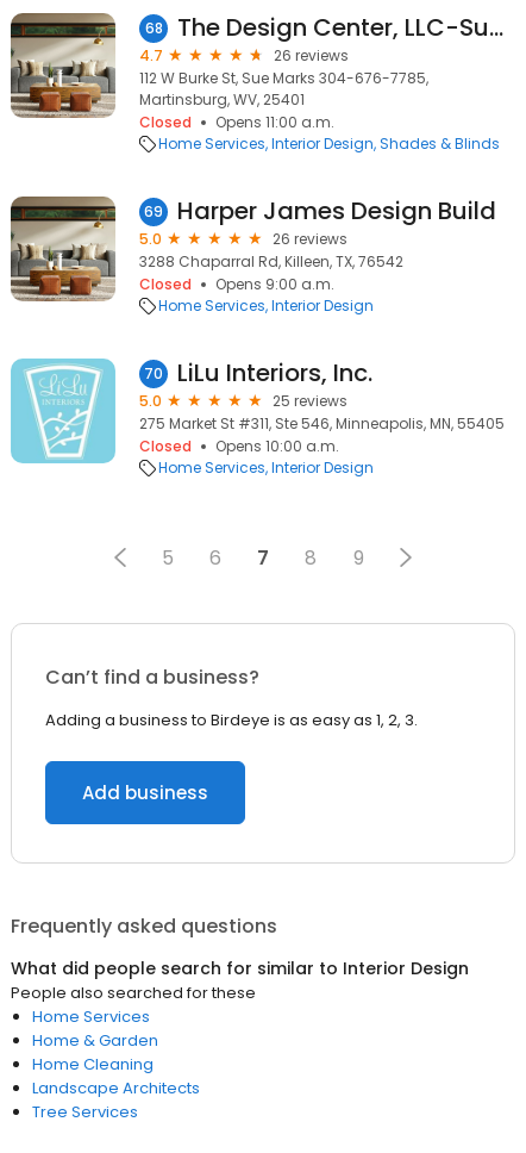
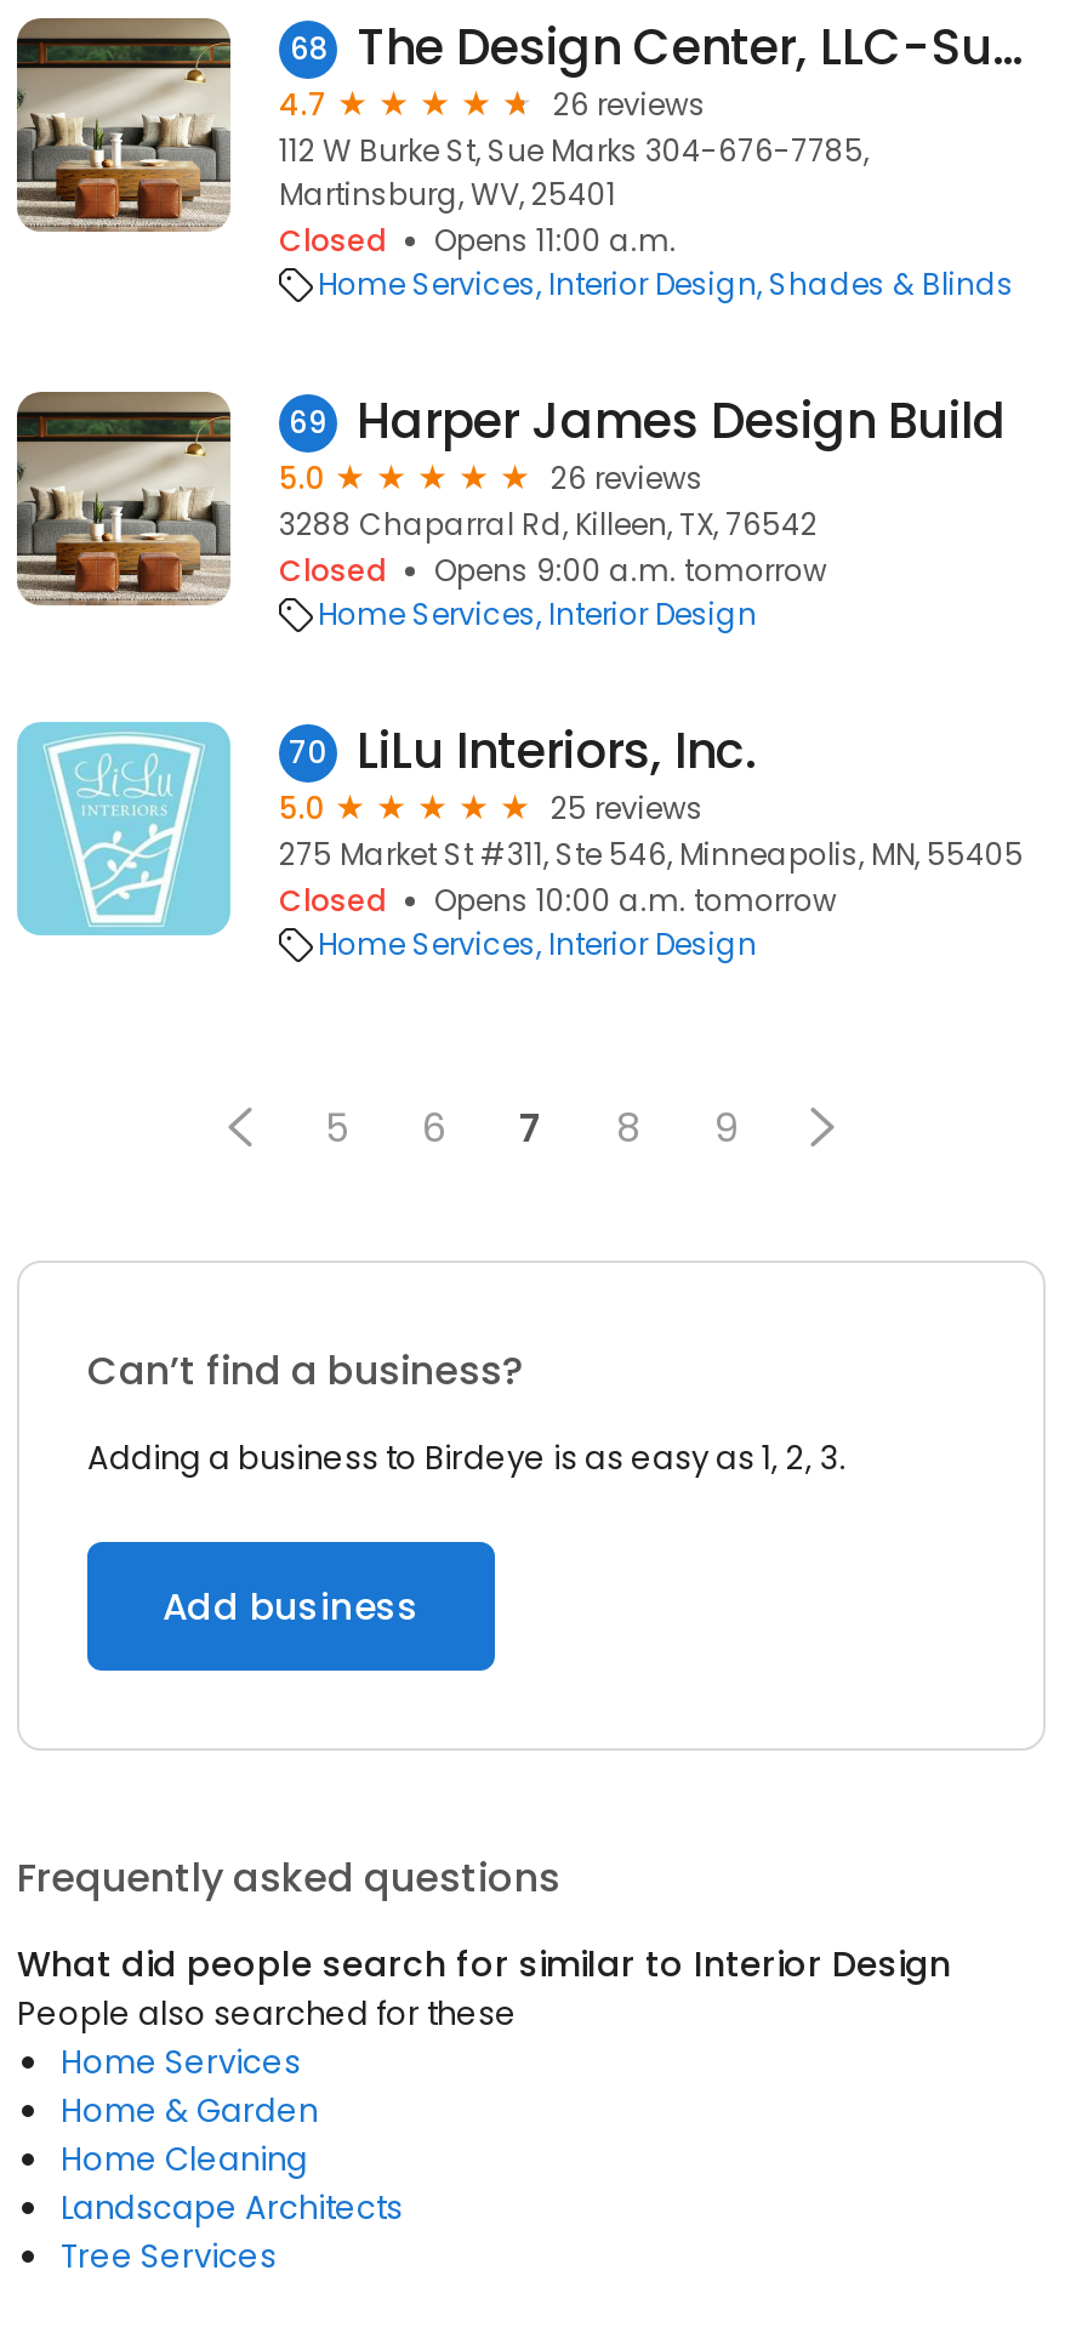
[215,274,334,294] Opens 9:00 a.m. -> [434,550,827,591] Opens 9:00 a.m. tomorrow
[215,436,339,456] Opens 10:00 a.m. -> [434,880,837,921] Opens 10:00 a.m. tomorrow

